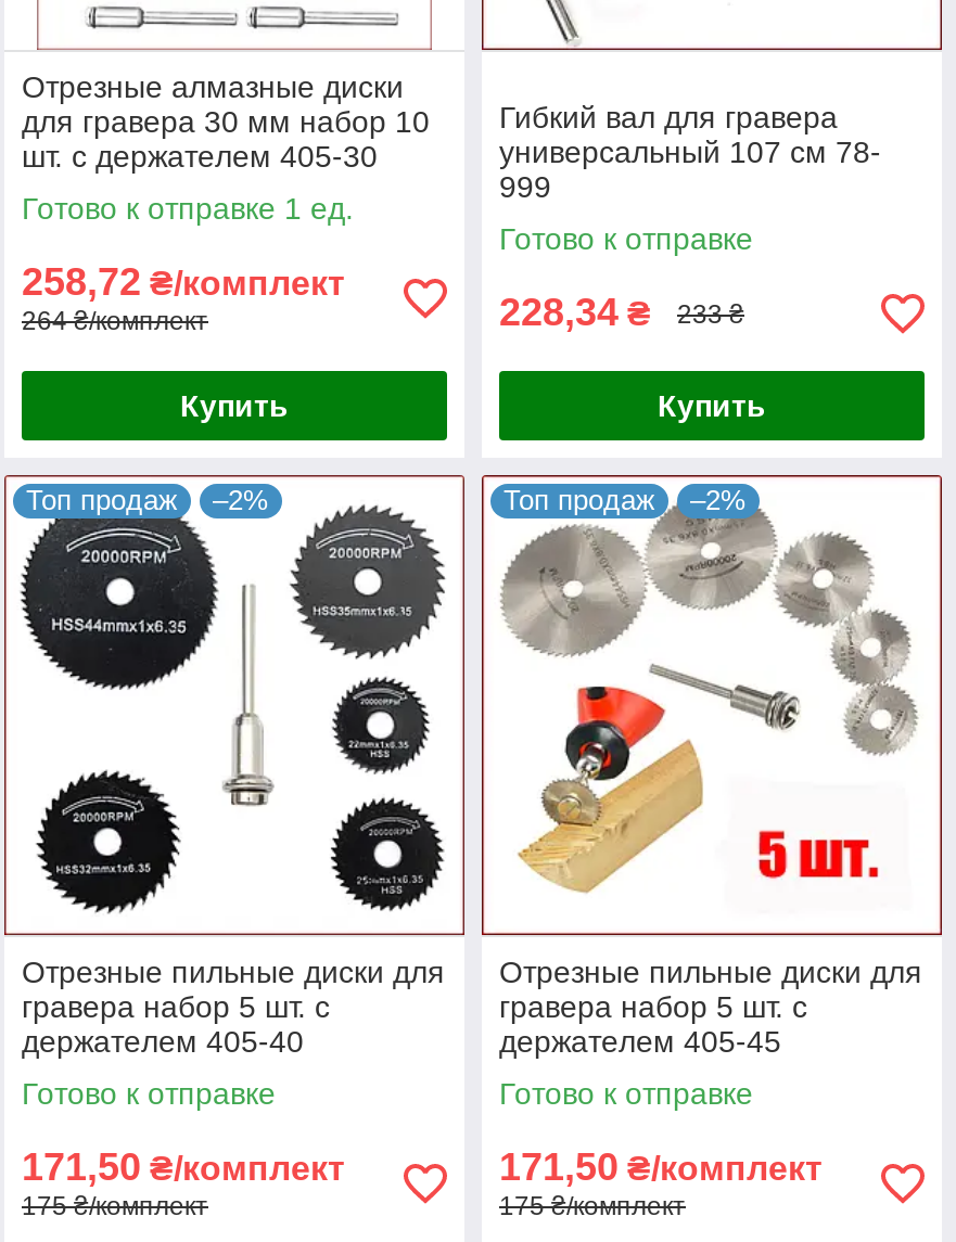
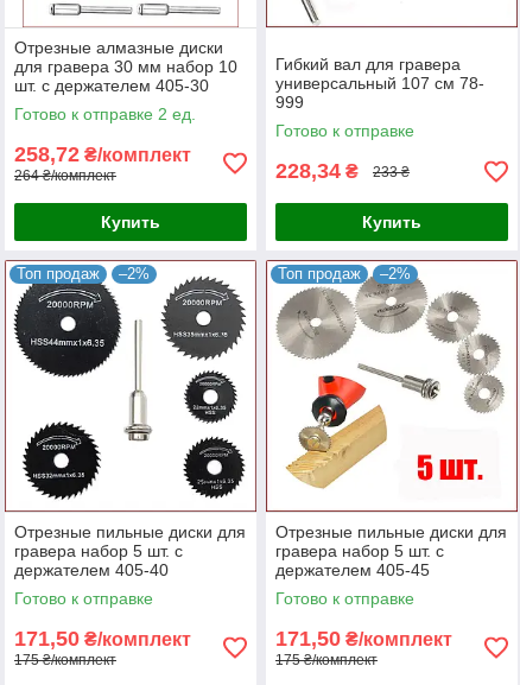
[22,191,354,226] Готово к отправке 1 ед. -> [14,105,196,124] Готово к отправке 2 ед.

